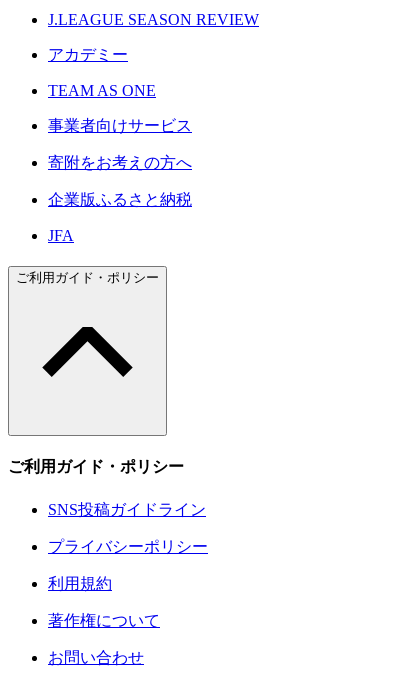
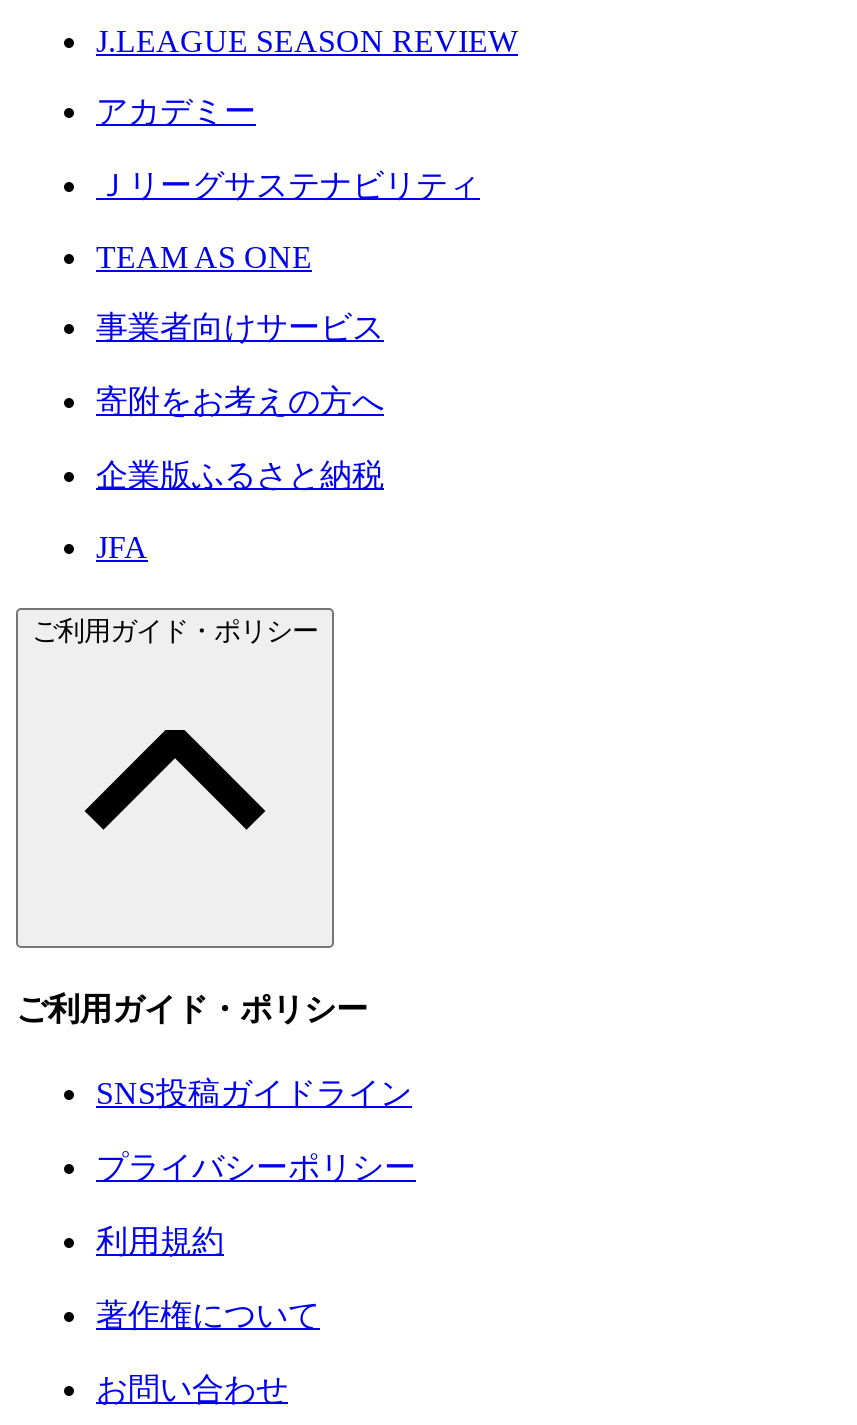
none -> [96,167,480,201] Ｊリーグサステナビリティ

